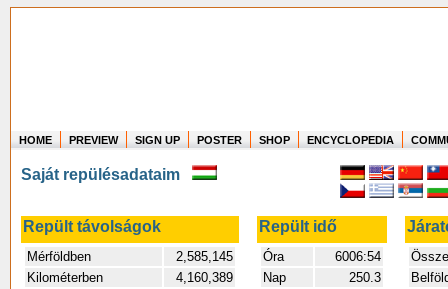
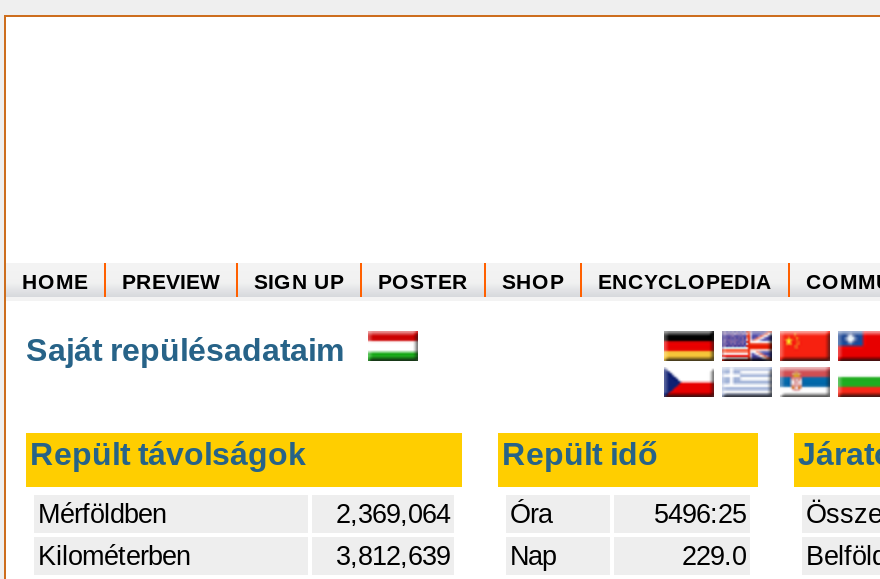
[176,249,284,264] 2,585,145 Óra -> [336,499,552,529] 2,369,064 Óra
[327,249,381,264] 6006:54 -> [638,499,746,529] 5496:25
[176,270,286,285] 4,160,389 Nap -> [336,541,556,571] 3,812,639 Nap
[349,270,381,285] 250.3 -> [682,541,746,571] 229.0

